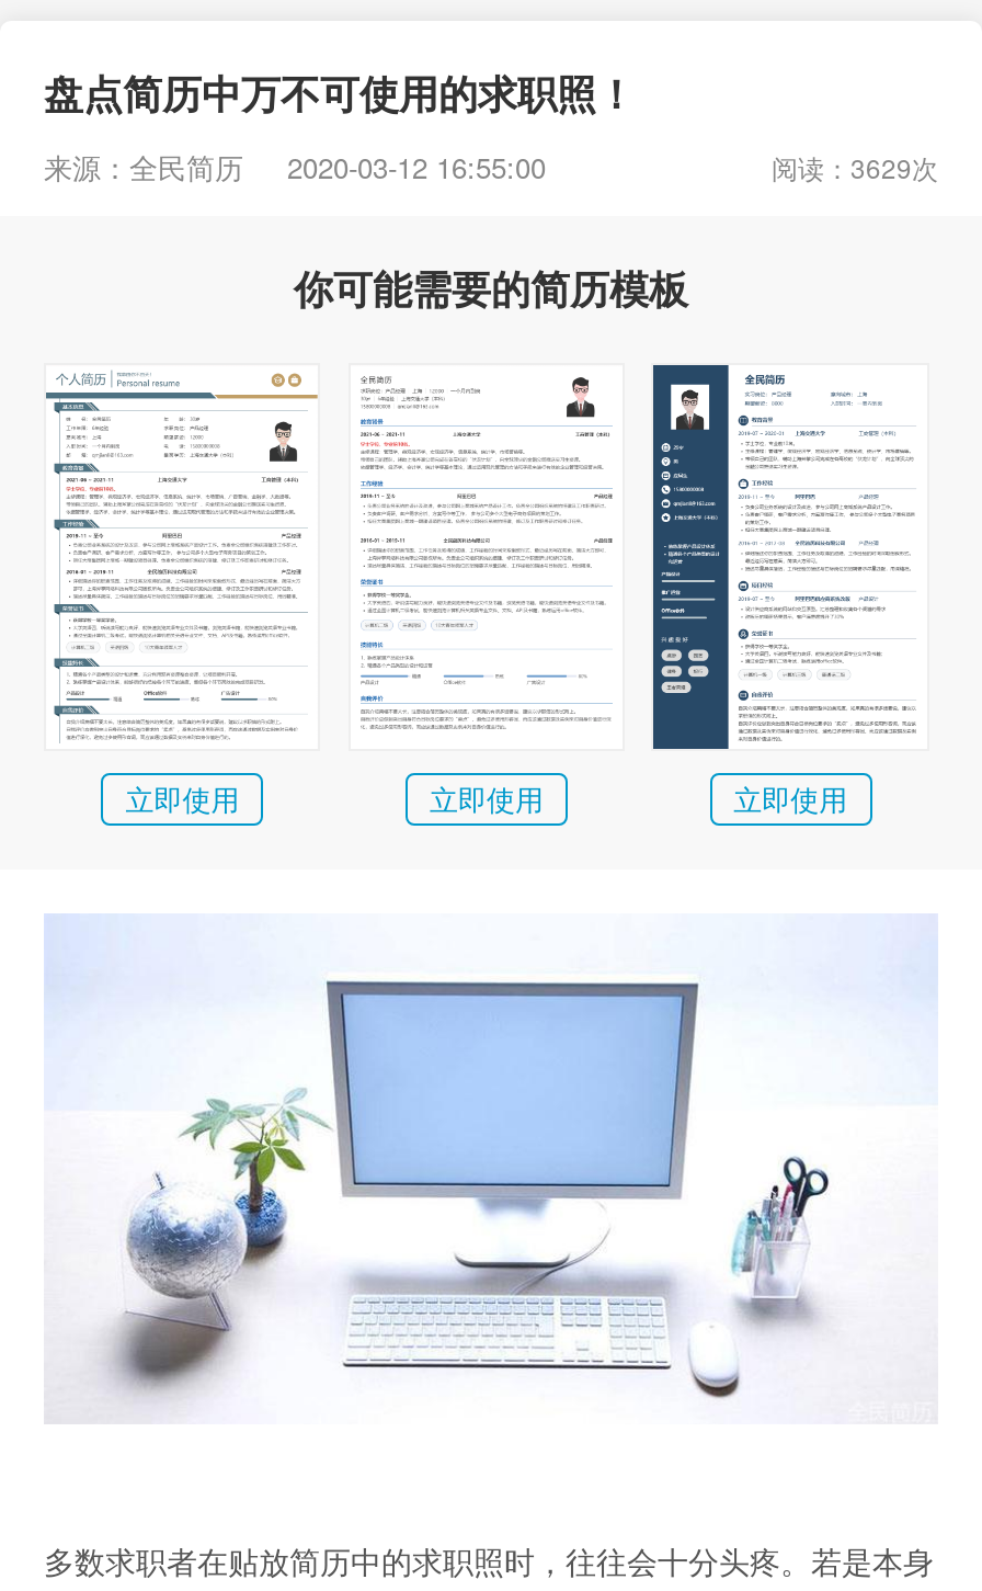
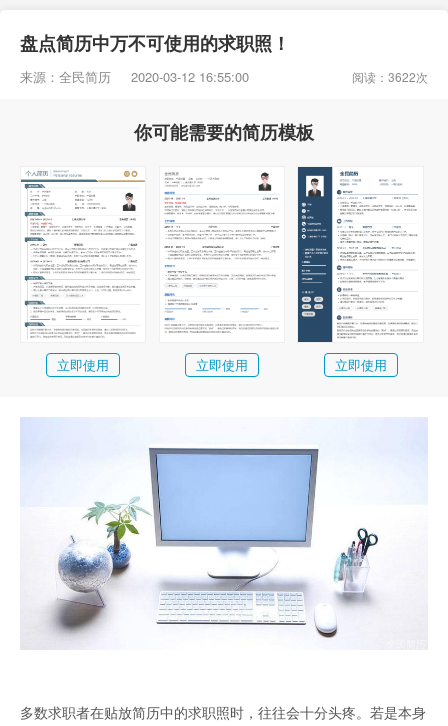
[772,148,938,185] 阅读：3629次 -> [352,68,428,85] 阅读：3622次

